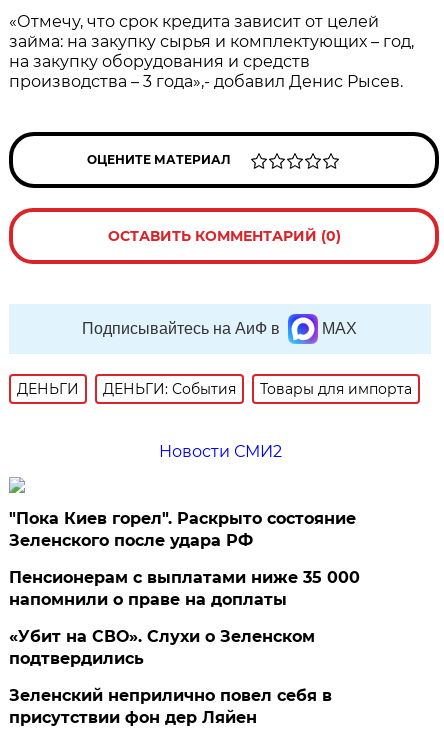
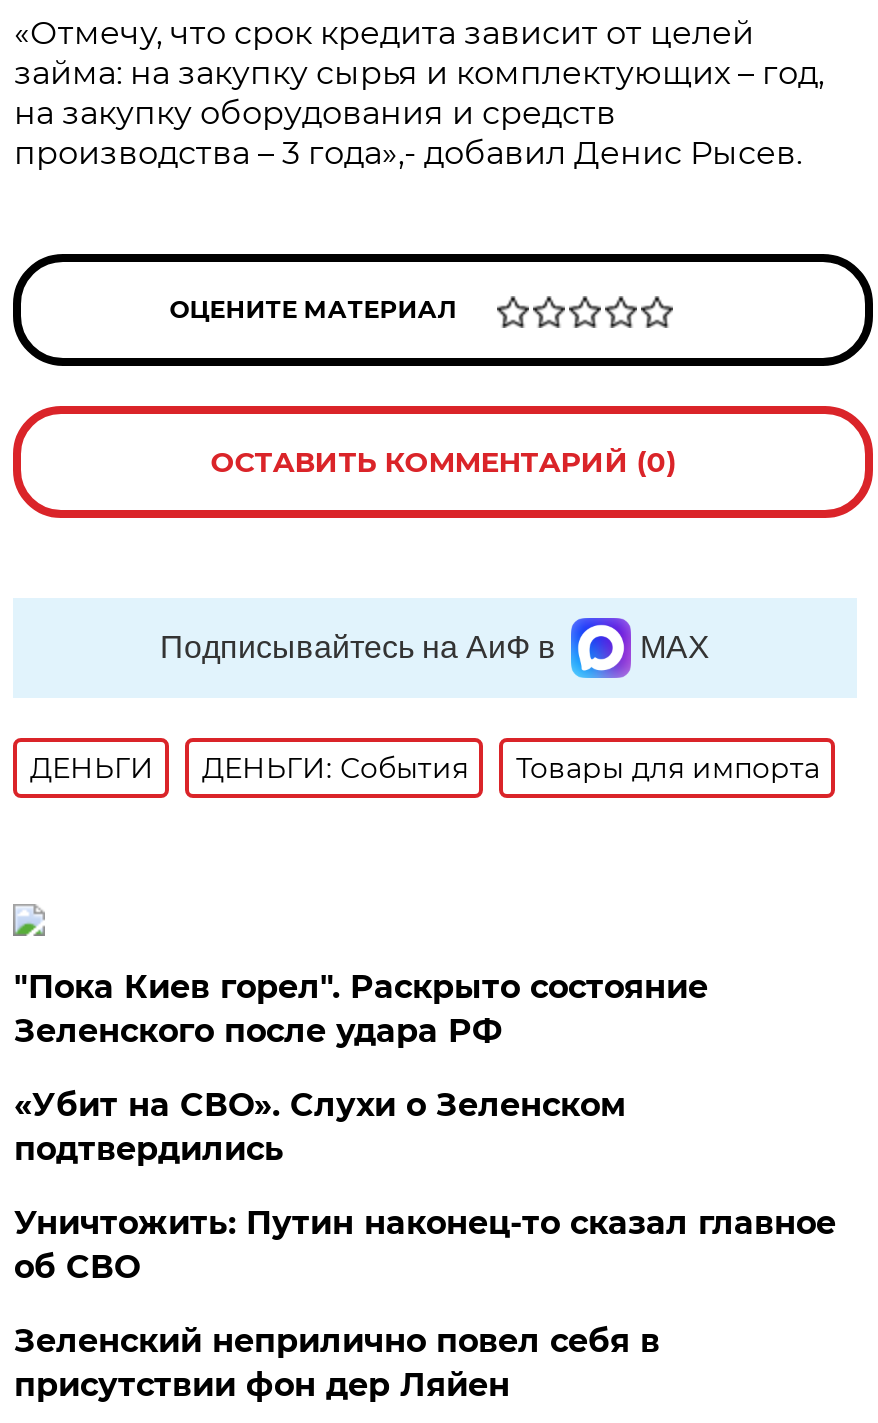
[159,442,282,461] Новости СМИ2 -> none
[9,568,360,609] Пенсионерам с выплатами ниже 35 000 | напомнили о праве на доплаты -> none
moved [9,627,315,668] -> [14,1086,626,1168]: «Убит на СВО». Слухи о Зеленском | подтвердились
none -> [14,1204,836,1286] Уничтожить: Путин наконец-то сказал главное | об СВО

